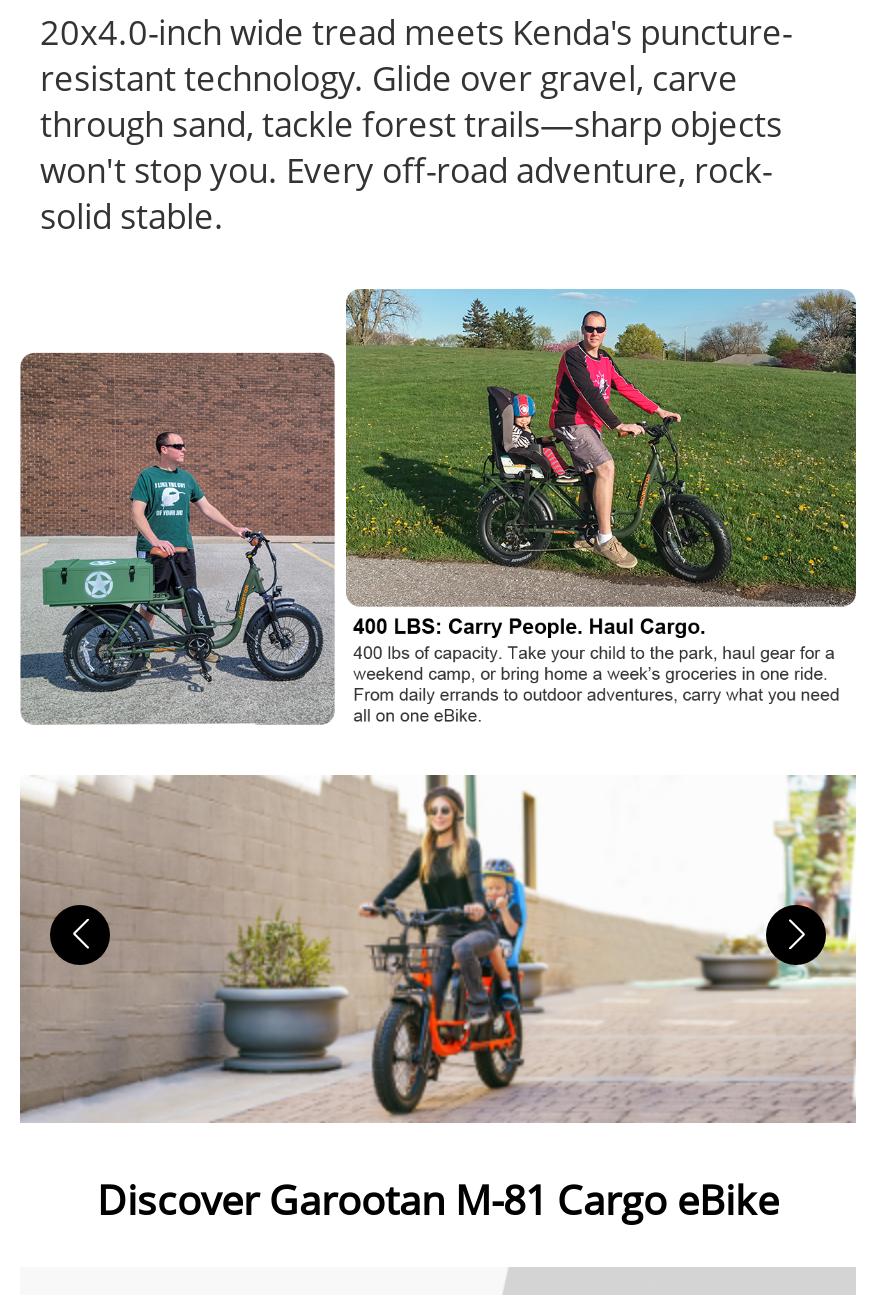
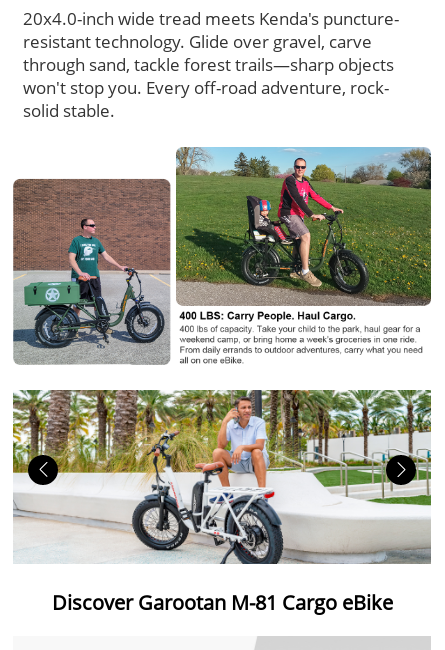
[18,775,856,1123] [image] -> [12,389,432,564] [image]

